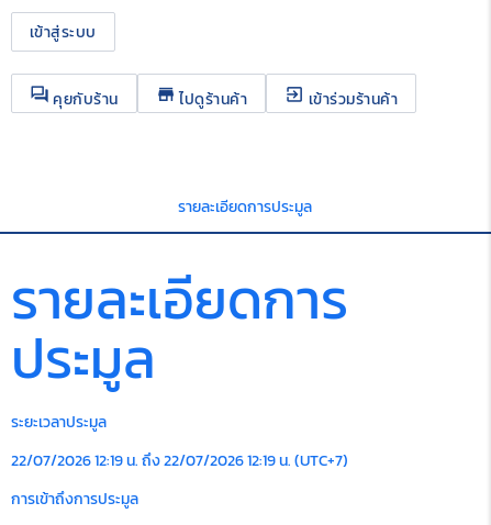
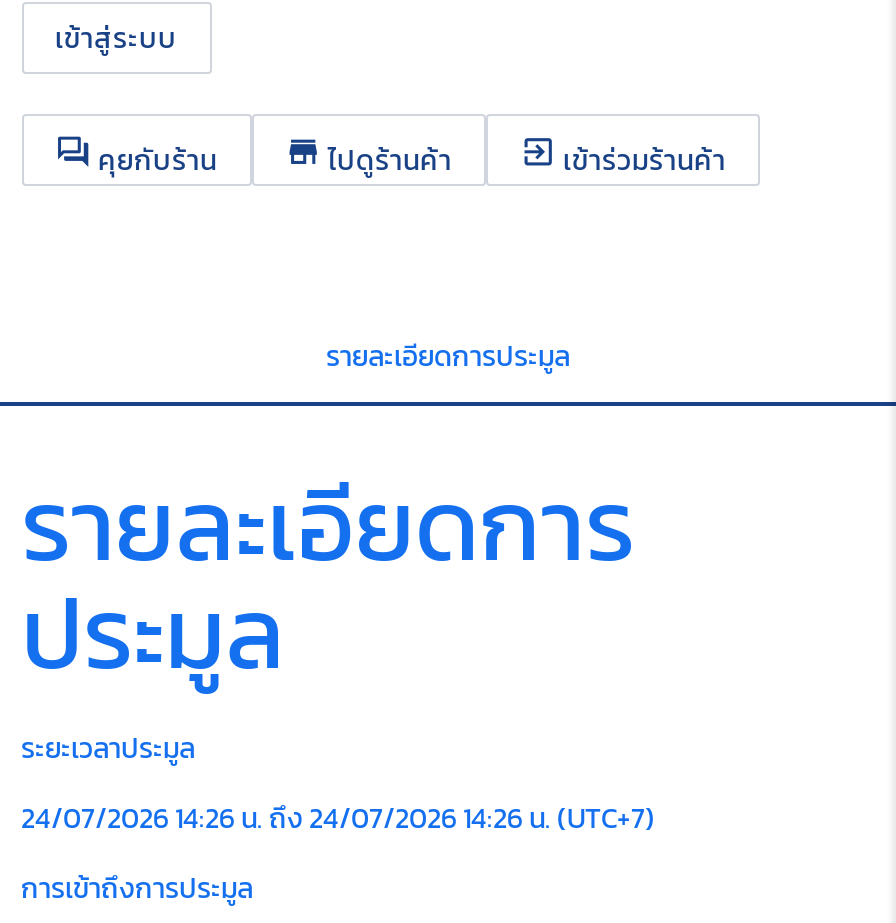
[10,450,348,473] 22/07/2026 12:19 น. ถึง 22/07/2026 12:19 น. (UTC+7) -> [21,799,655,841] 24/07/2026 14:26 น. ถึง 24/07/2026 14:26 น. (UTC+7)

